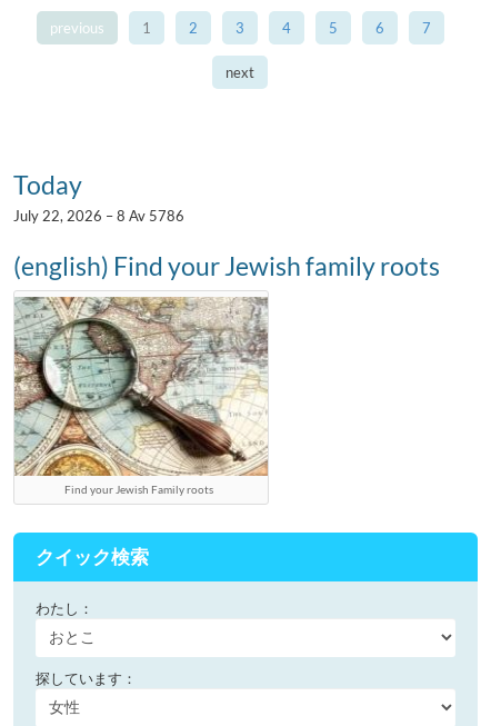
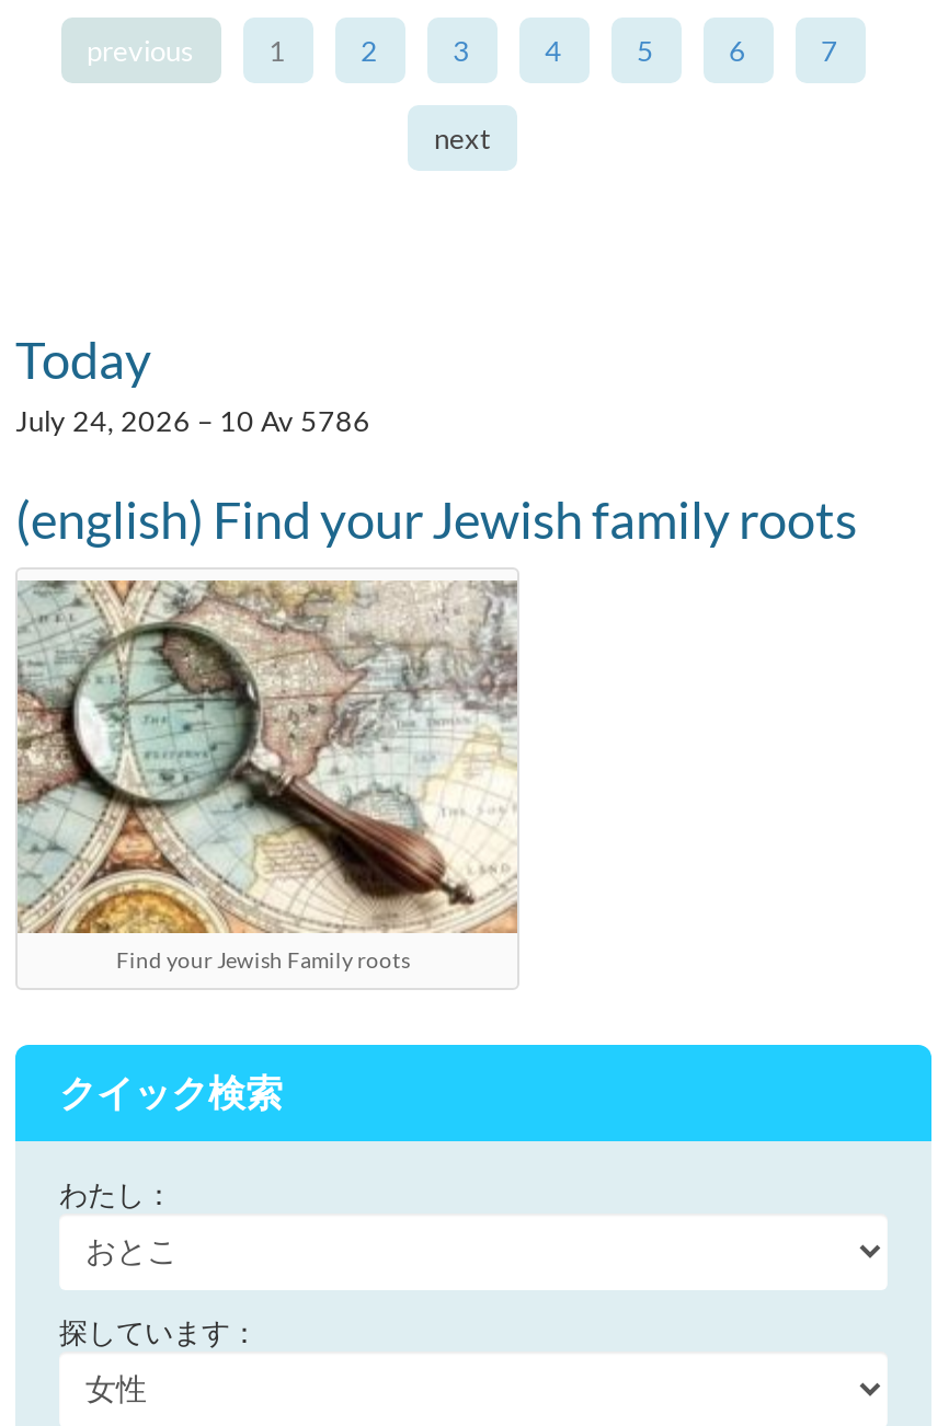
[13,207,184,225] July 22, 2026 – 8 Av 5786 -> [15,403,370,439] July 24, 2026 – 10 Av 5786

